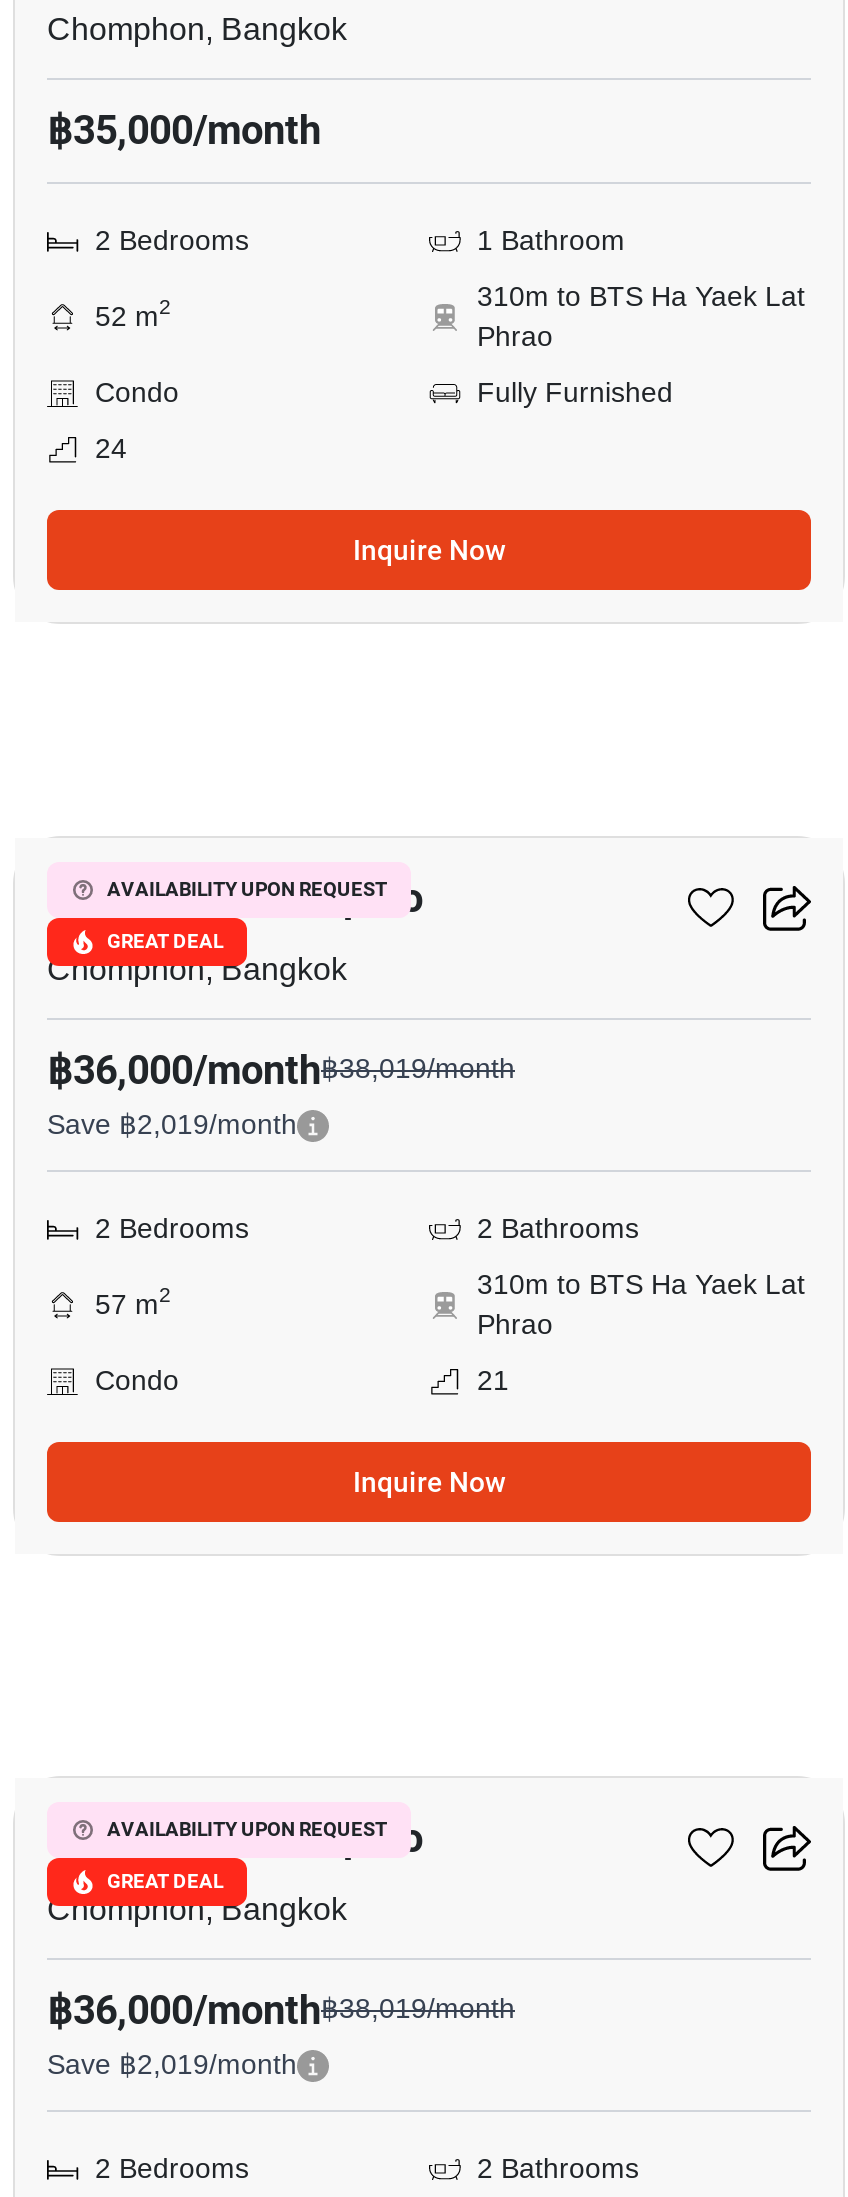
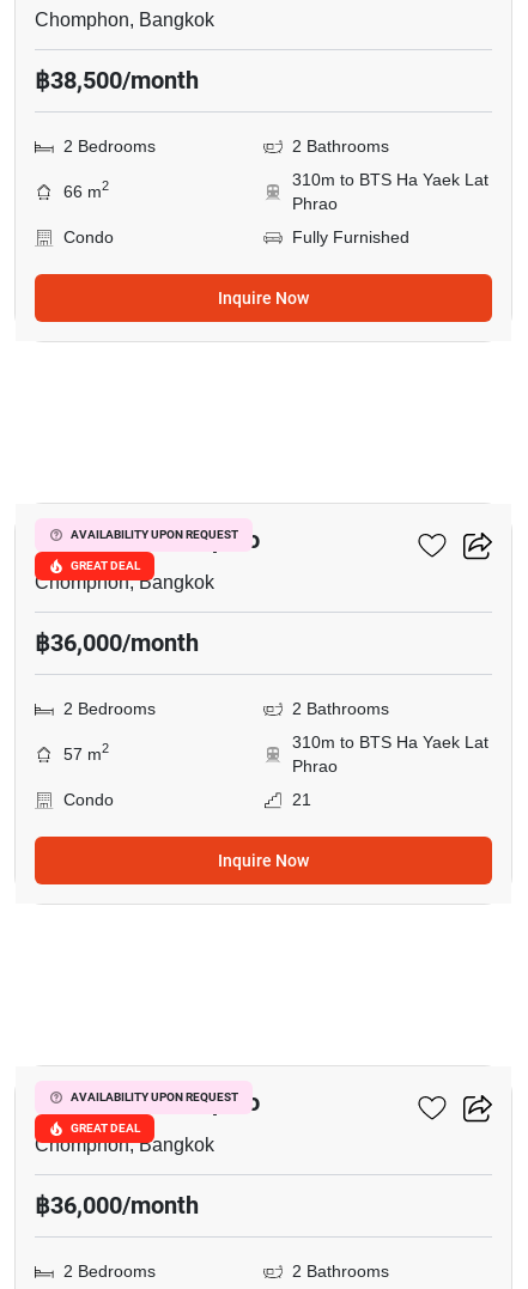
[47,106,321,154] ฿35,000/month -> [35,66,199,95] ฿38,500/month
[477,224,625,258] 1 Bathroom -> [292,136,389,157] 2 Bathrooms
[95,294,171,334] 52 m2 -> [63,178,109,202] 66 m2
[95,432,127,466] 24 -> none
[47,1046,515,1142] ฿36,000/month฿38,019/month | Save ฿2,019/month -> [35,628,199,657] ฿36,000/month
[47,1986,515,2082] ฿36,000/month฿38,019/month | Save ฿2,019/month -> [35,1191,199,1220] ฿36,000/month

